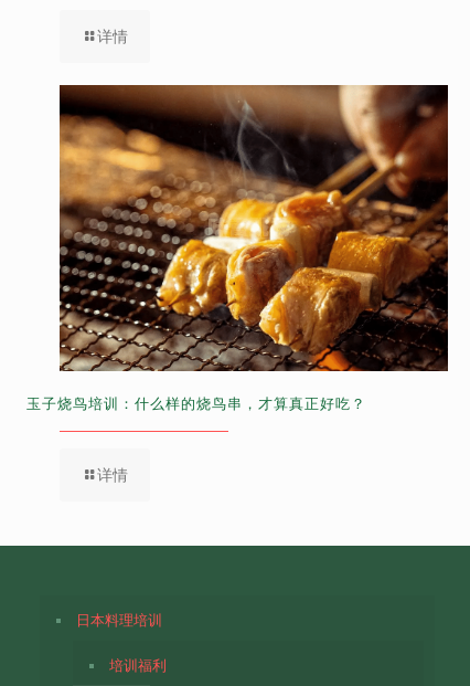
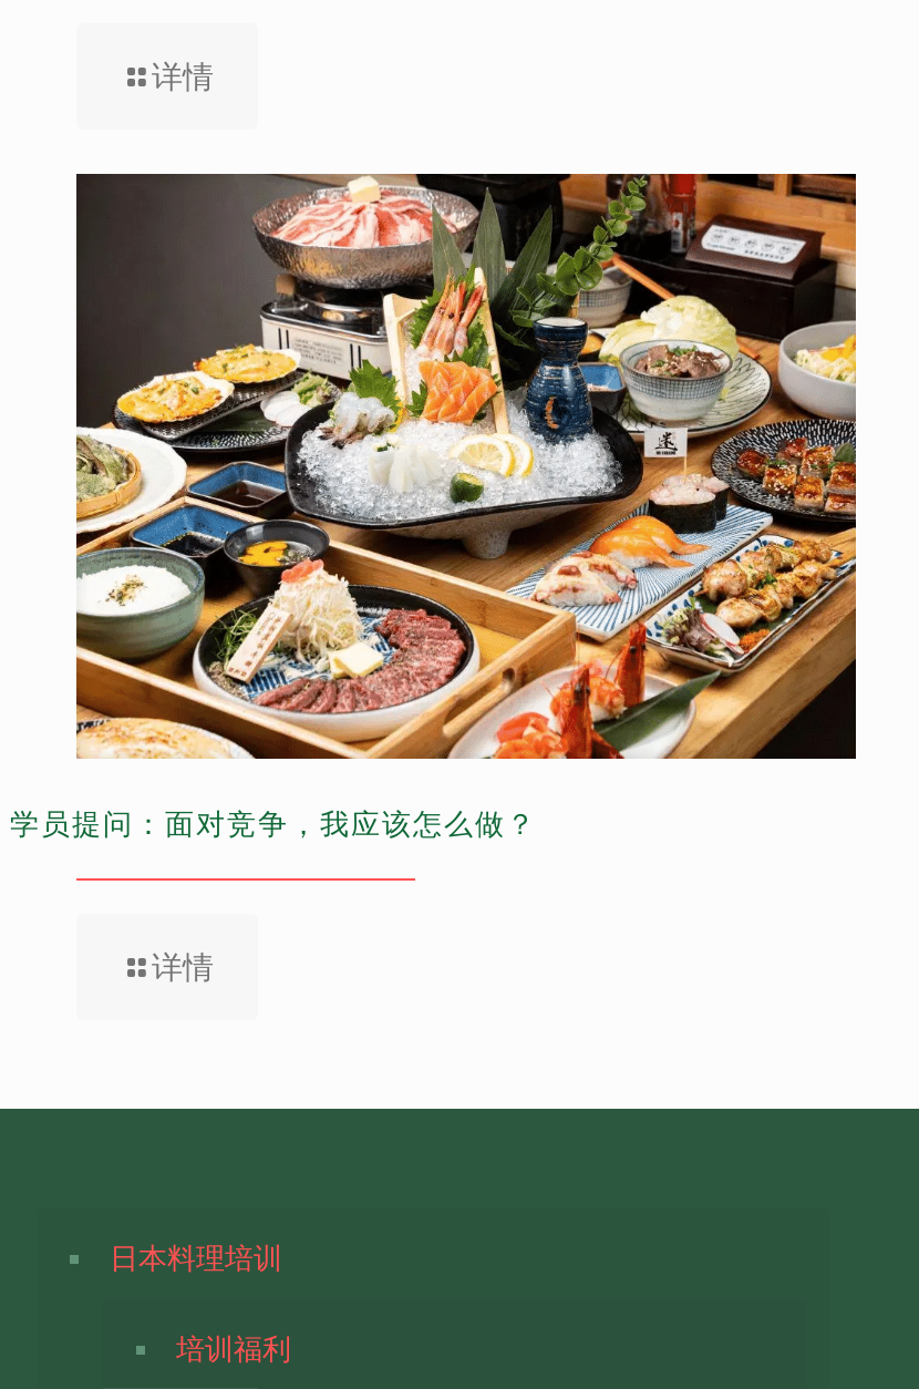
[26,84,449,412] [image] | 玉子烧鸟培训：什么样的烧鸟串，才算真正好吃？ -> [10,172,858,840] [image] | 学员提问：面对竞争，我应该怎么做？

